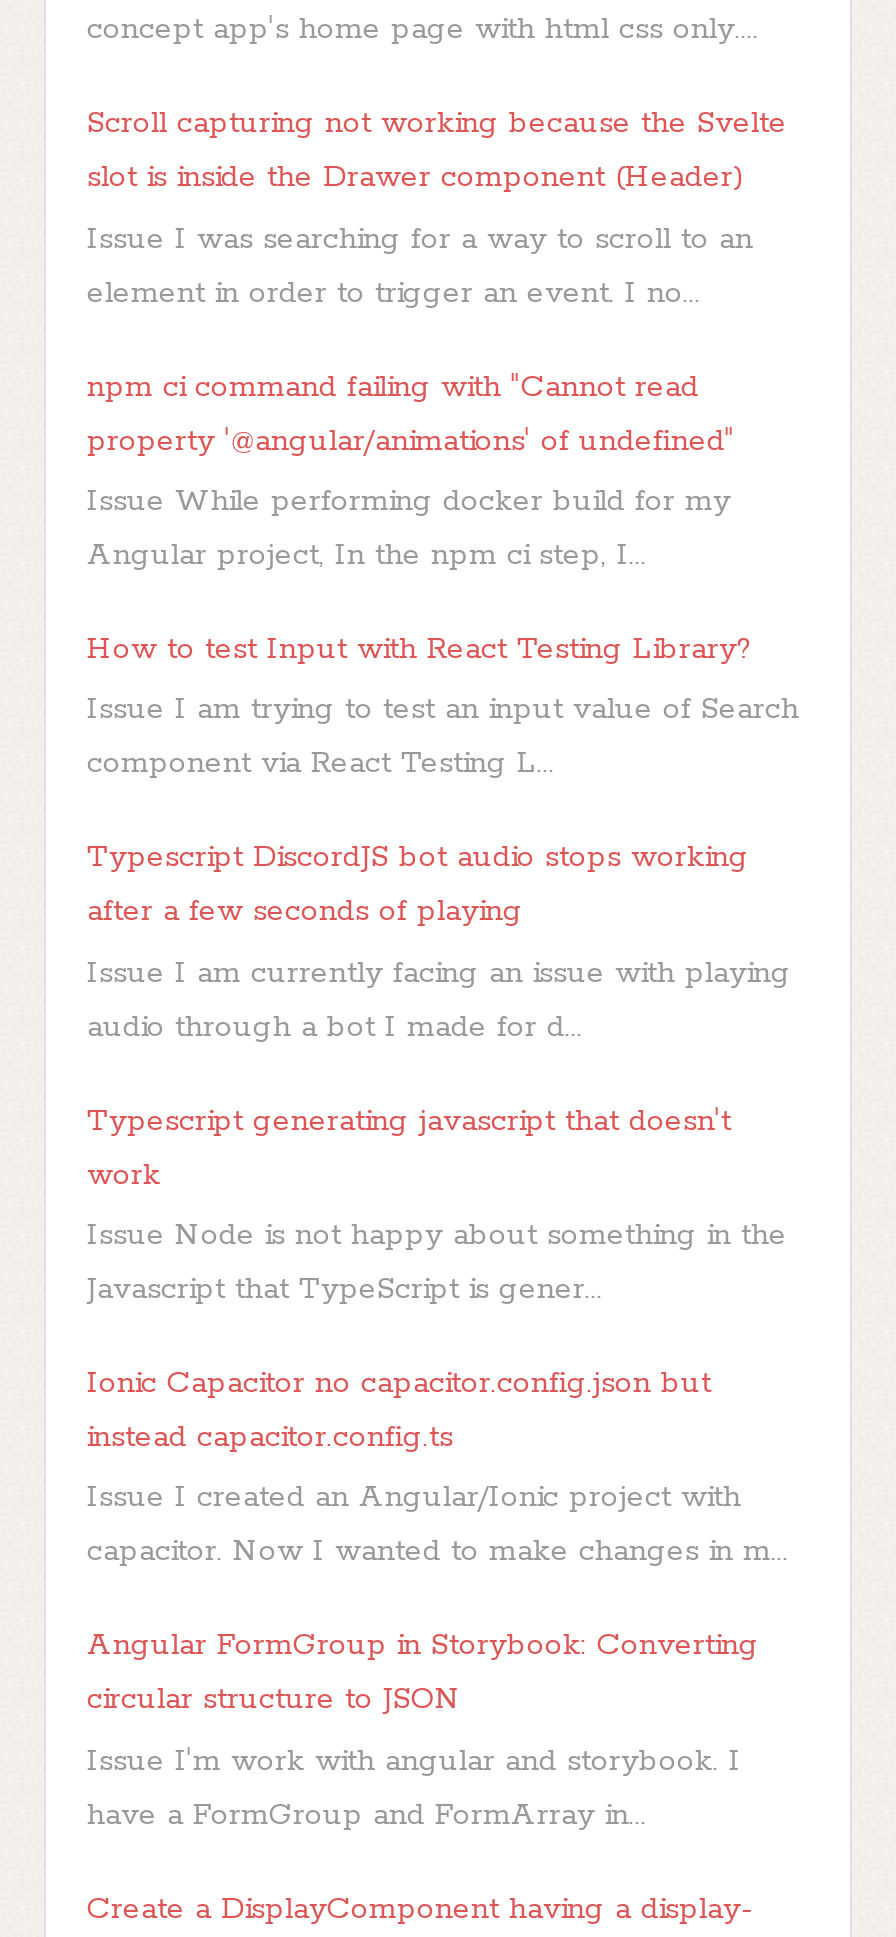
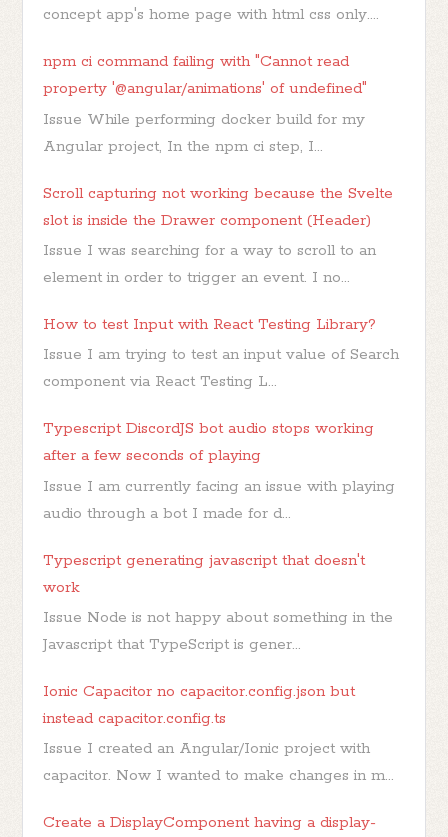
moved [87,104,787,311] -> [43,183,393,287]: Scroll capturing not working because the Svelte | slot is inside the Drawer component (Header) | Issue I was searching for a way to scroll to an | element in order to trigger an event. I no...
[87,1627,759,1834] Angular FormGroup in Storybook: Converting | circular structure to JSON | Issue I'm work with angular and storybook. I | have a FormGroup and FormArray in... -> none

